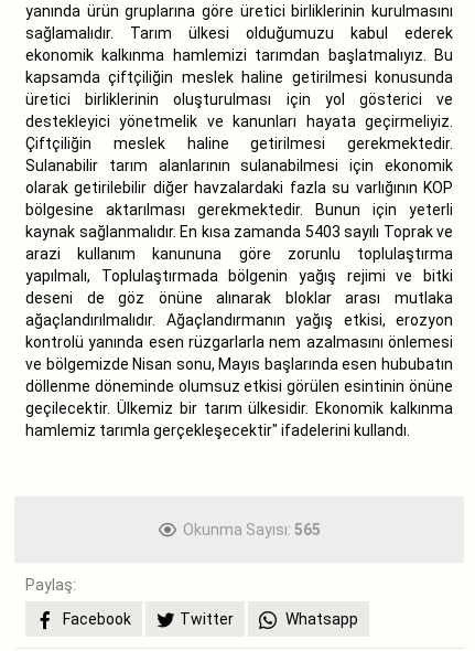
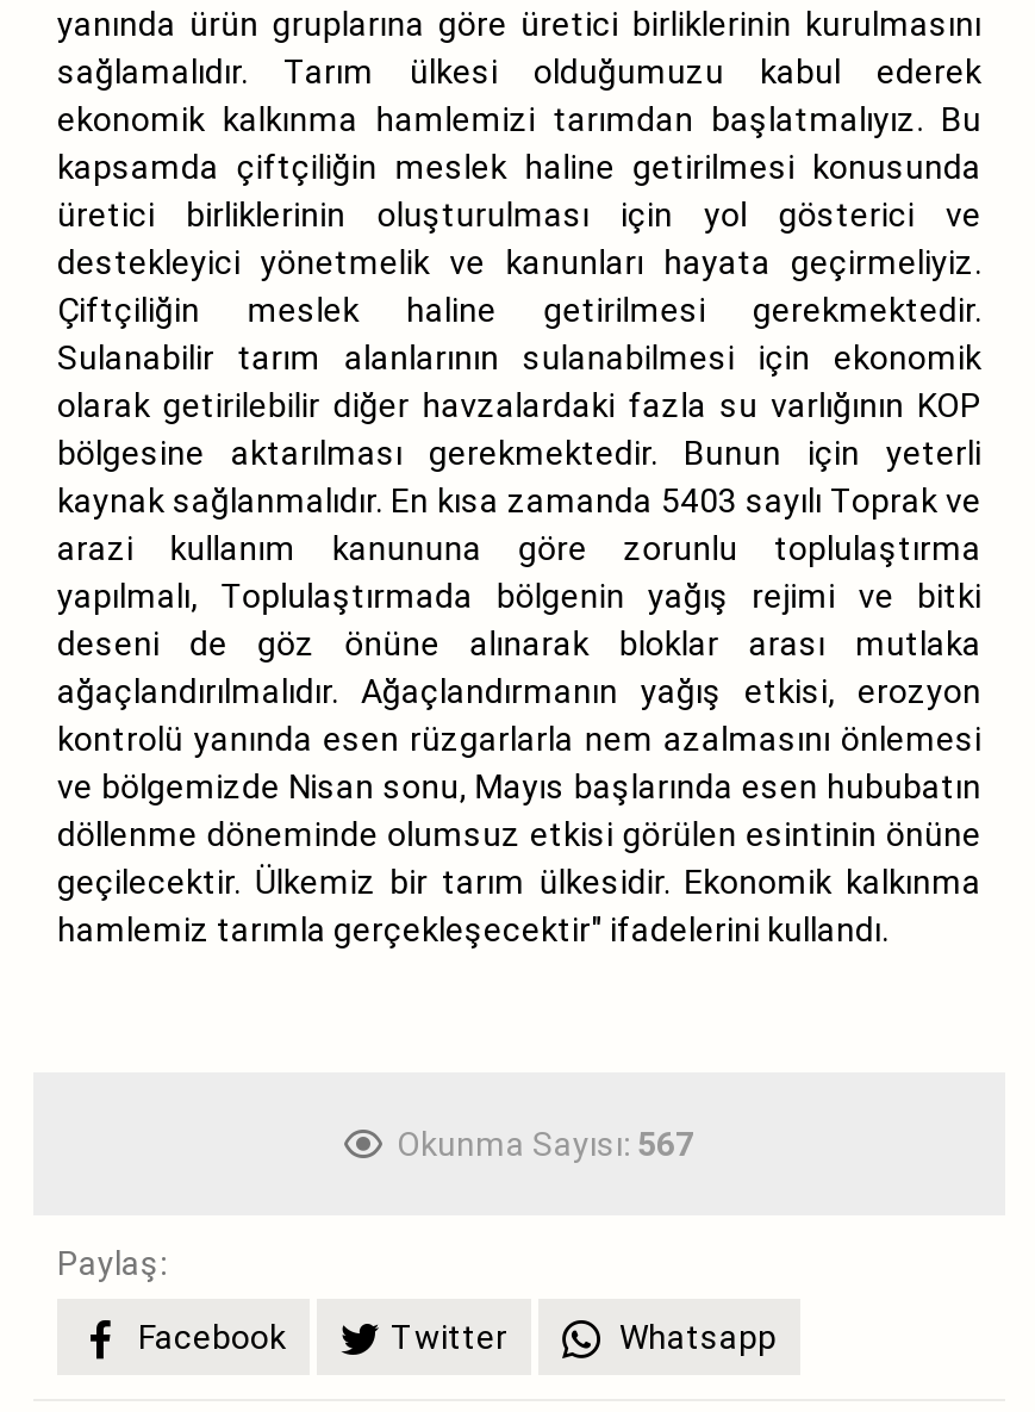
[182,521,320,538] Okunma Sayısı: 565 -> [397,1125,694,1163] Okunma Sayısı: 567

